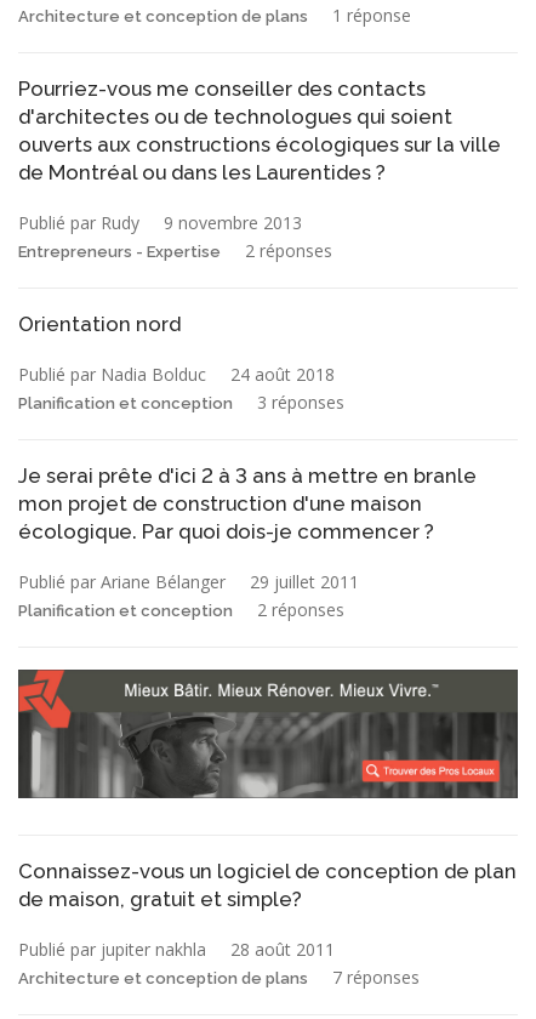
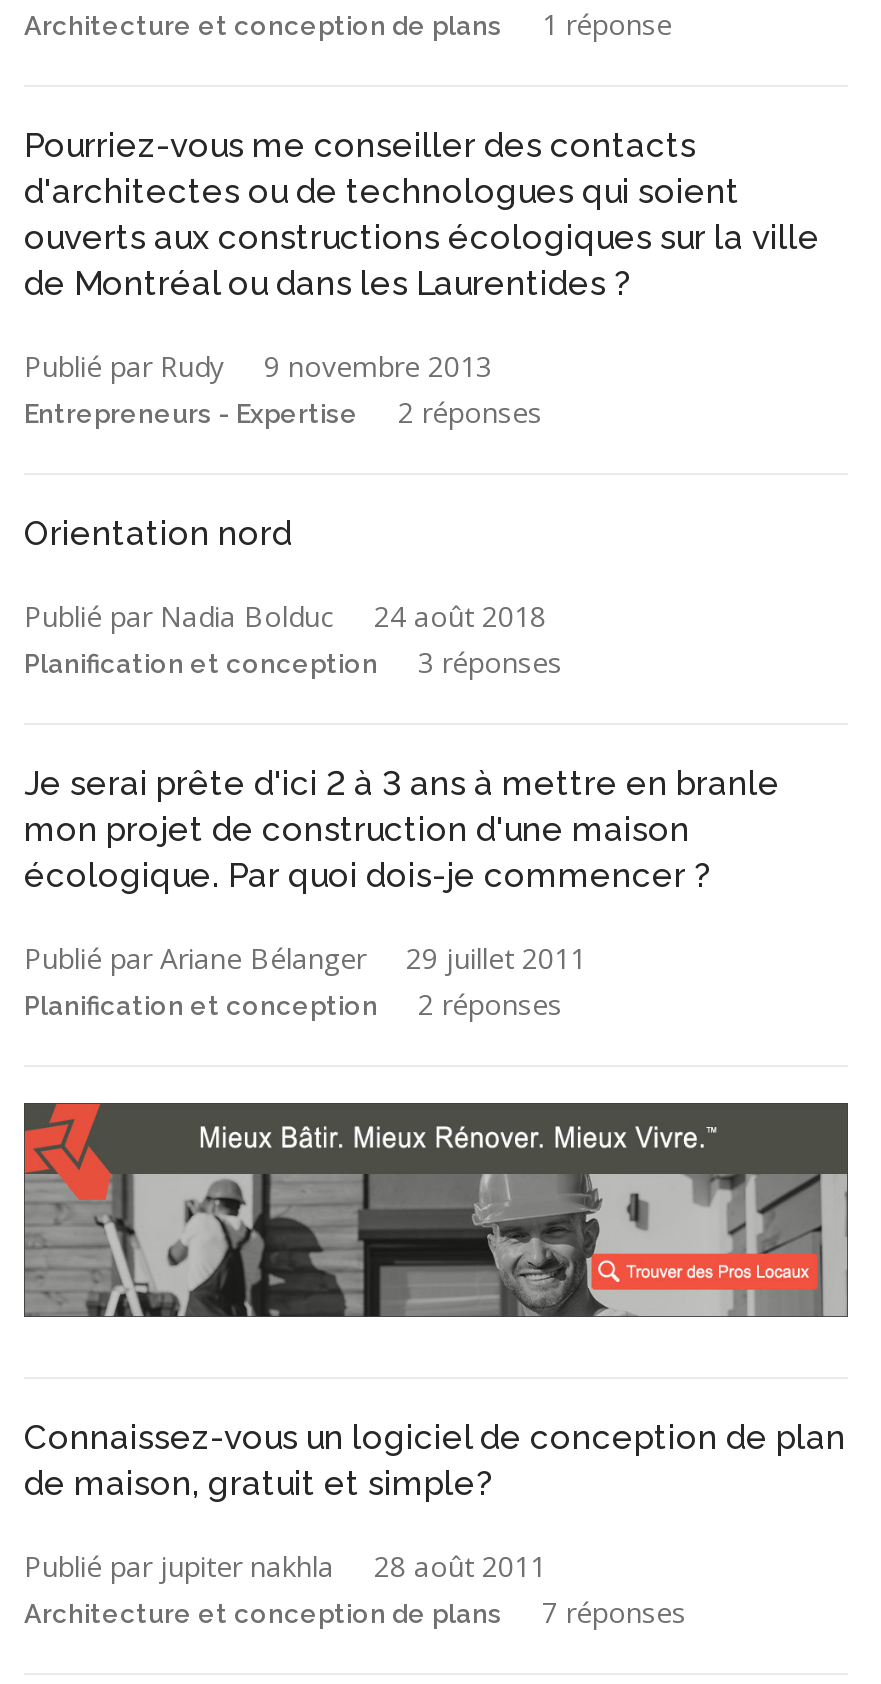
[18,711,518,798] [image] -> [24,1172,848,1318] [image]

